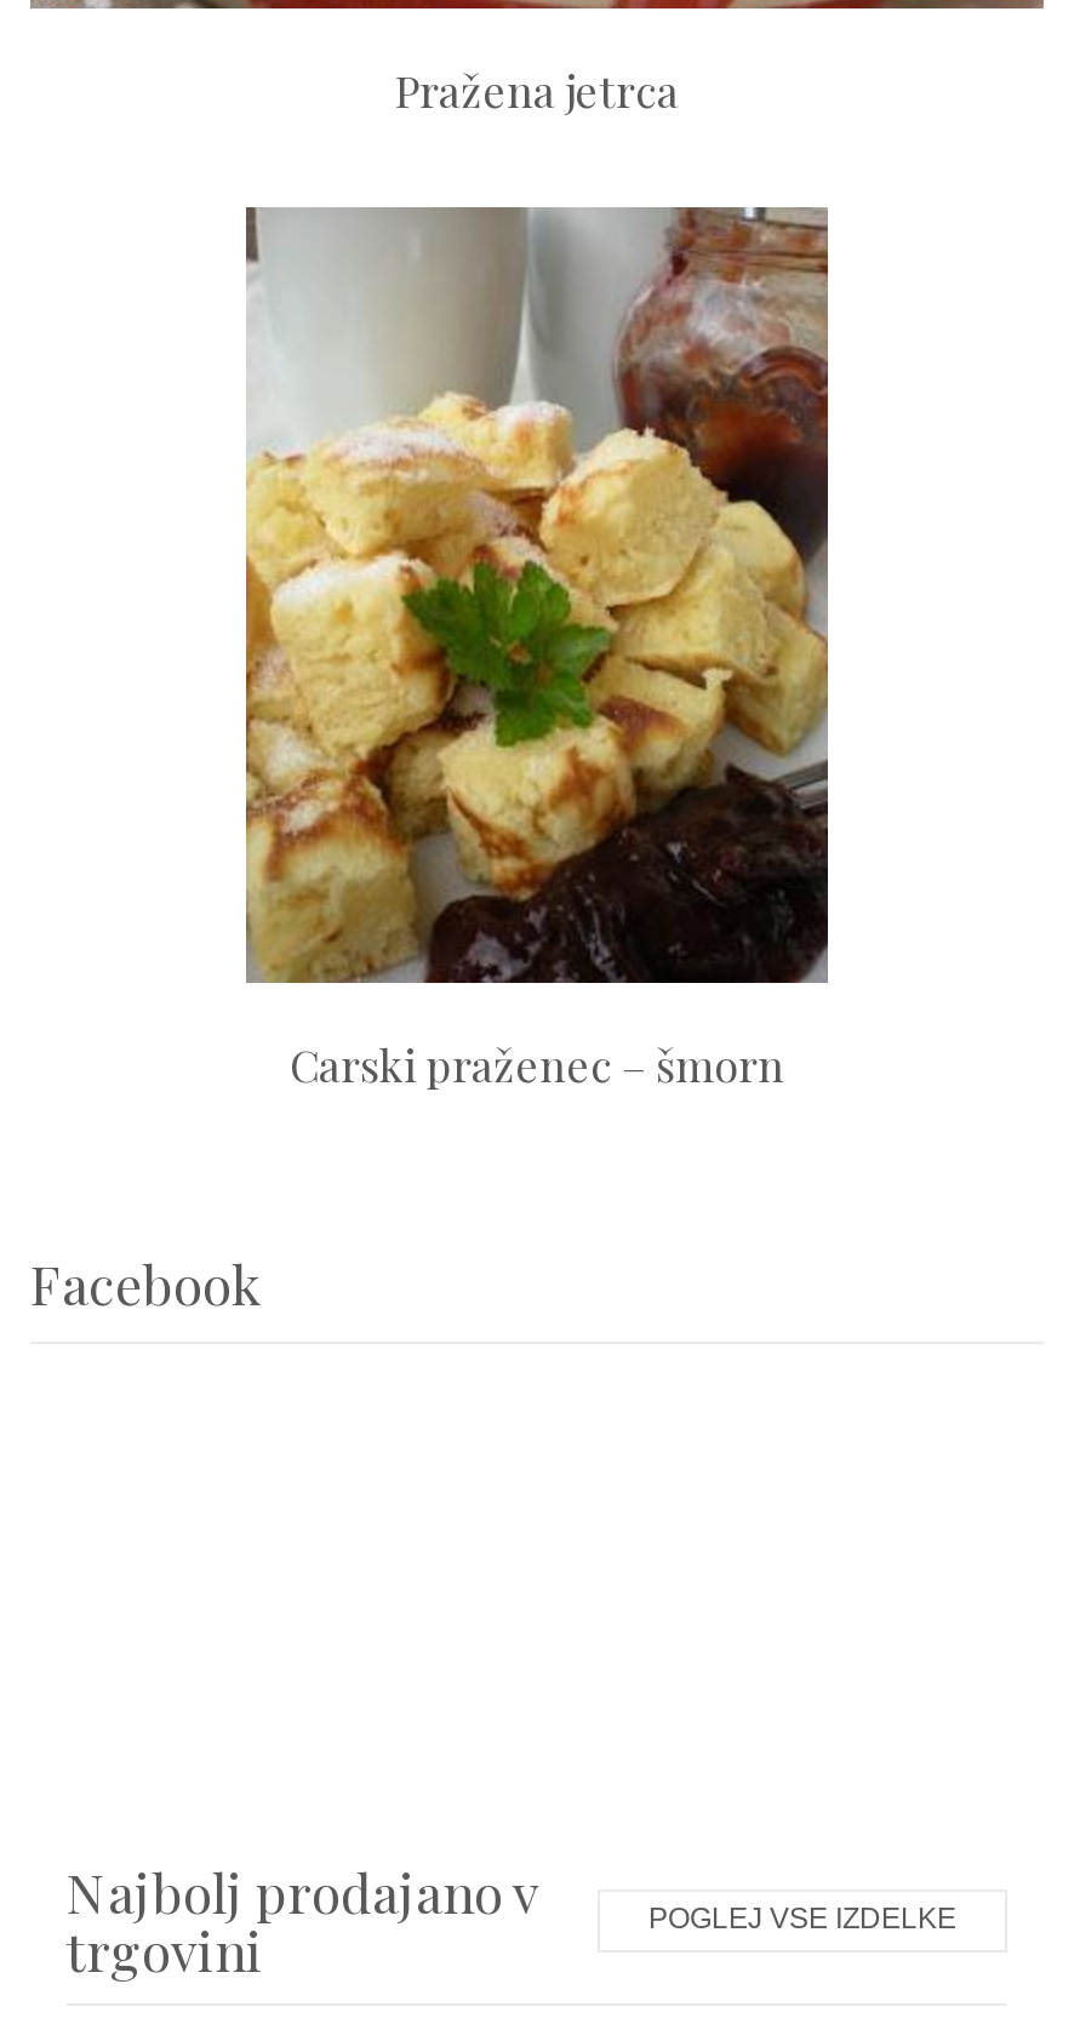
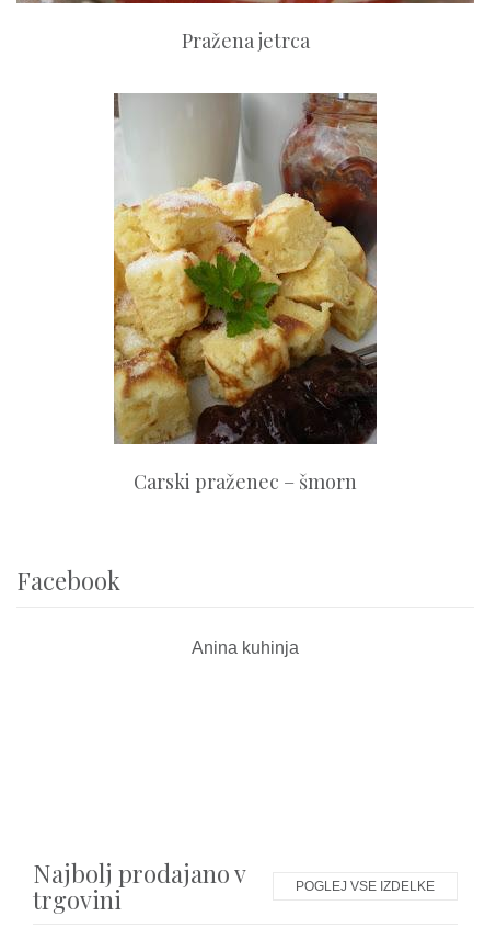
none -> [192,639,299,657] Anina kuhinja

